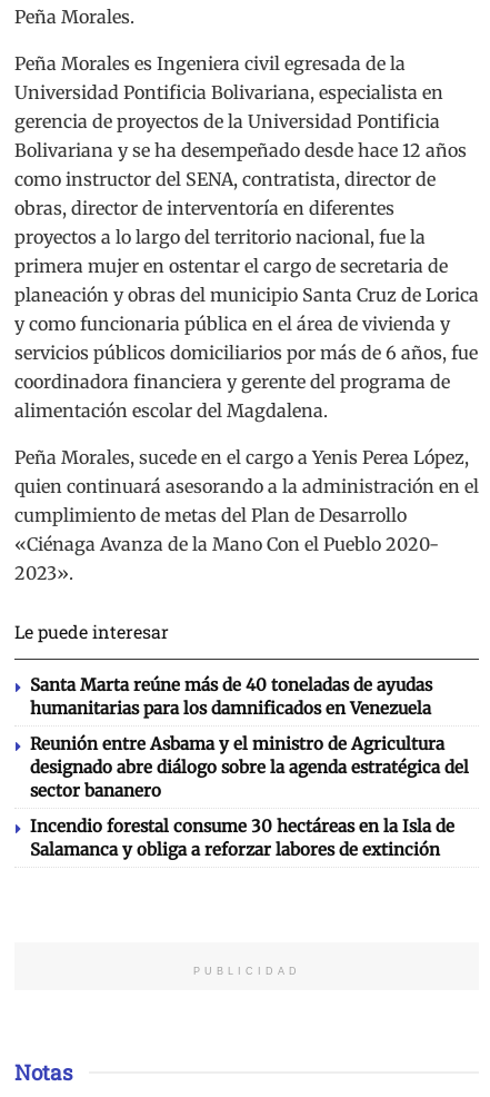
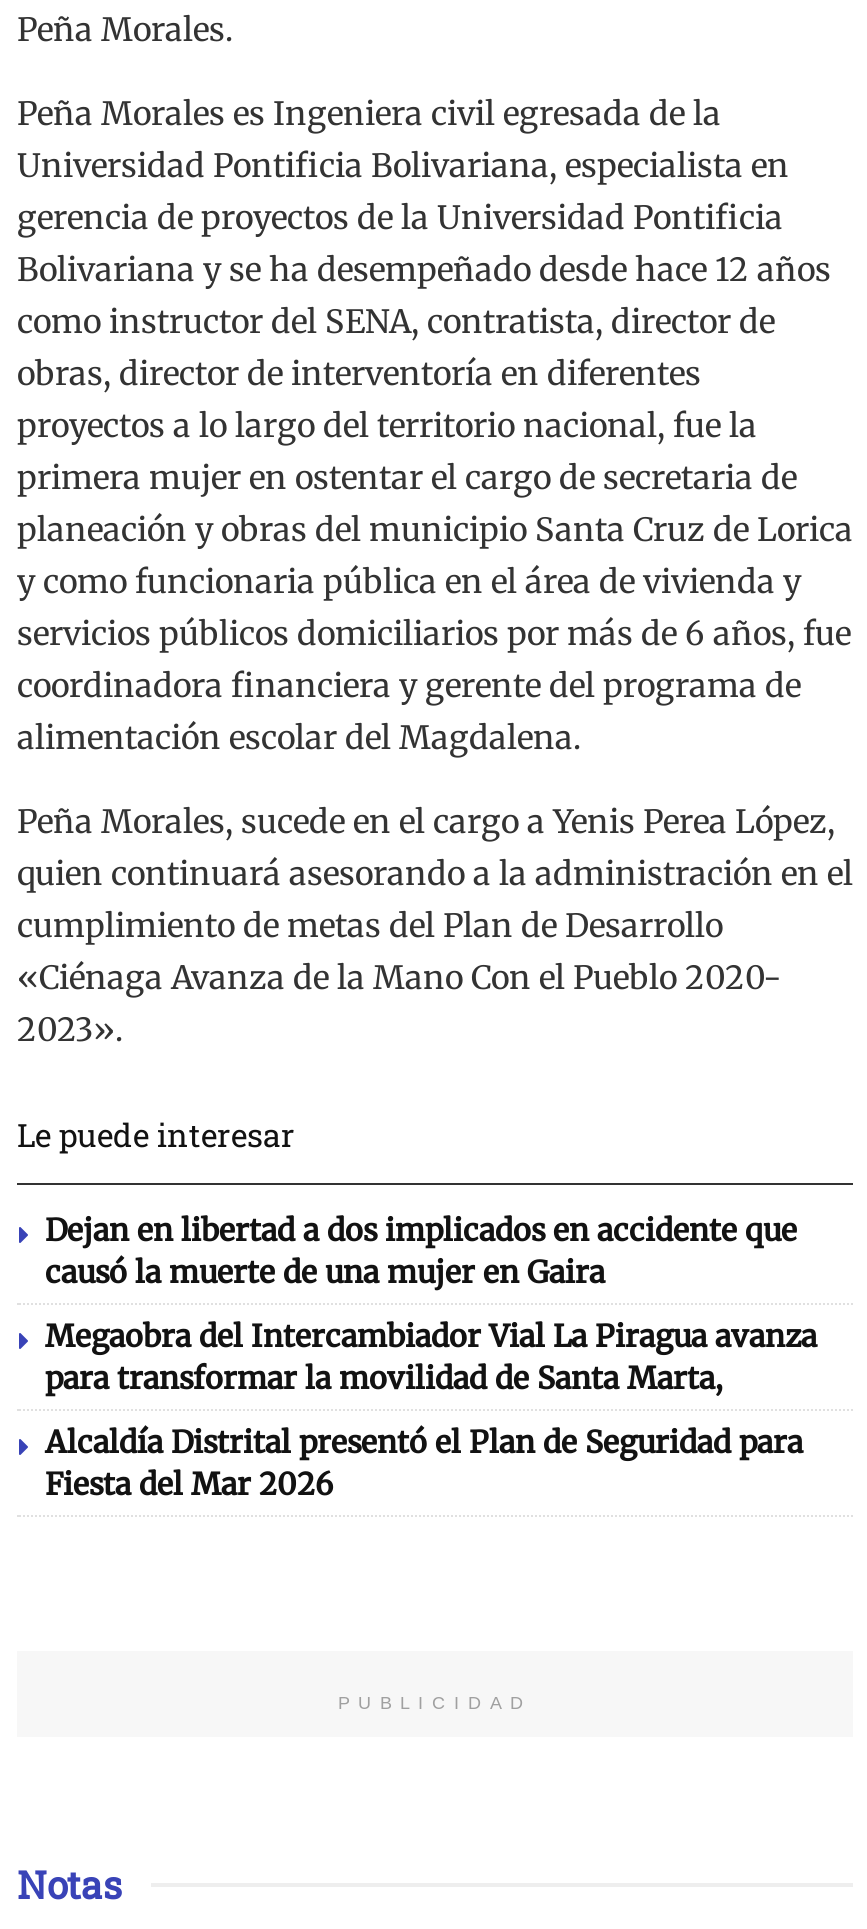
[30,674,432,718] Santa Marta reúne más de 40 toneladas de ayudas | humanitarias para los damnificados en Venezuela -> [45,1210,797,1290] Dejan en libertad a dos implicados en accidente que | causó la muerte de una mujer en Gaira
[30,733,469,801] Reunión entre Asbama y el ministro de Agricultura | designado abre diálogo sobre la agenda estratégica del | sector bananero -> [45,1316,817,1396] Megaobra del Intercambiador Vial La Piragua avanza | para transformar la movilidad de Santa Marta,
[30,815,454,860] Incendio forestal consume 30 hectáreas en la Isla de | Salamanca y obliga a reforzar labores de extinción -> [45,1422,803,1502] Alcaldía Distrital presentó el Plan de Seguridad para | Fiesta del Mar 2026

